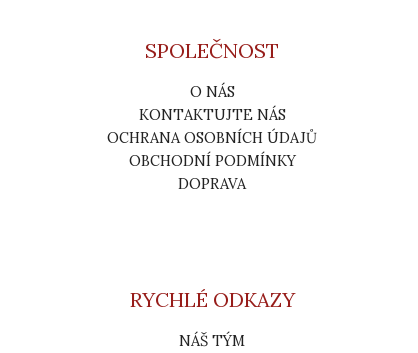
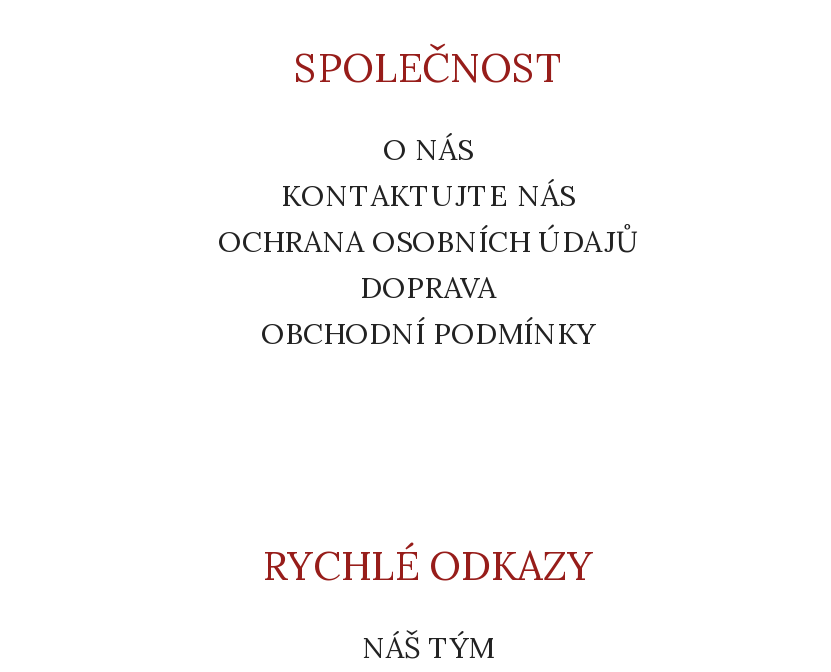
moved [128,151,295,170] -> [261,313,595,351]: OBCHODNÍ PODMÍNKY
moved [178,174,246,193] -> [360,267,496,305]: DOPRAVA

